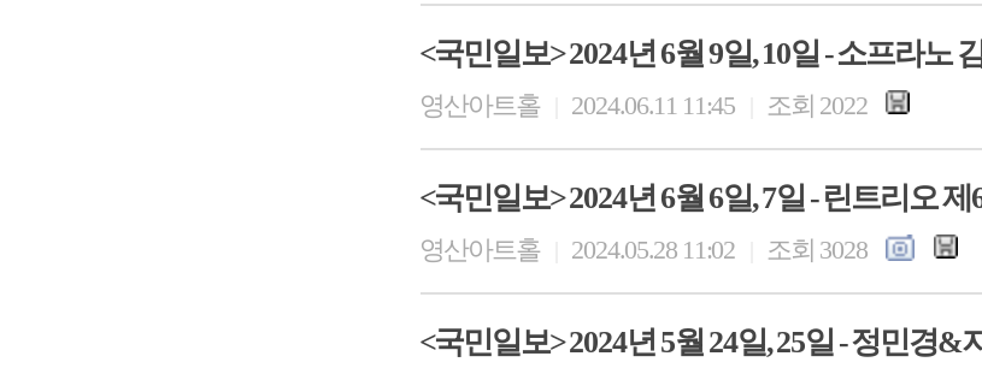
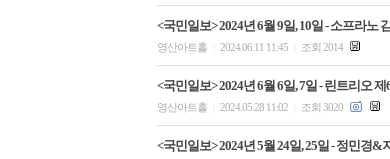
[419,90,872,119] 영산아트홀 2024.06.11 11:45 조회 2022 -> [156,41,344,53] 영산아트홀 2024.06.11 11:45 조회 2014
[419,235,872,263] 영산아트홀 2024.05.28 11:02 조회 3028 -> [156,101,344,113] 영산아트홀 2024.05.28 11:02 조회 3020

